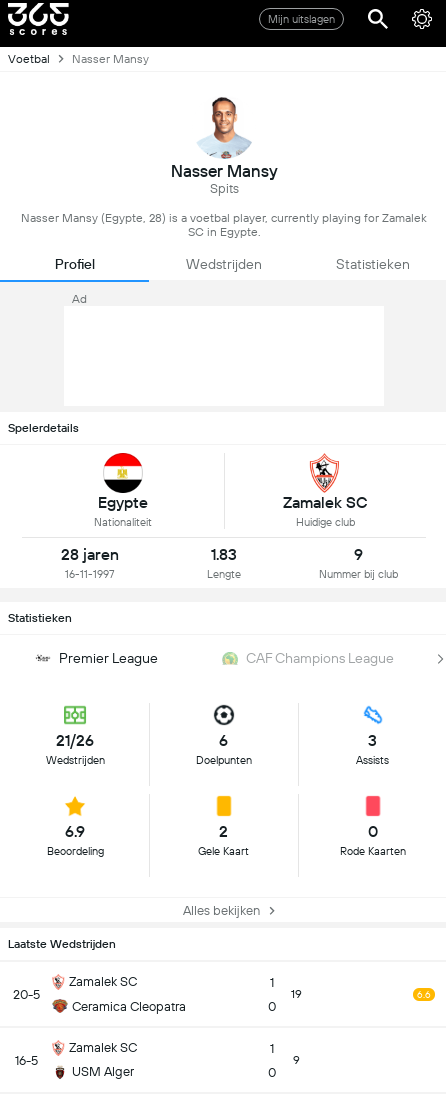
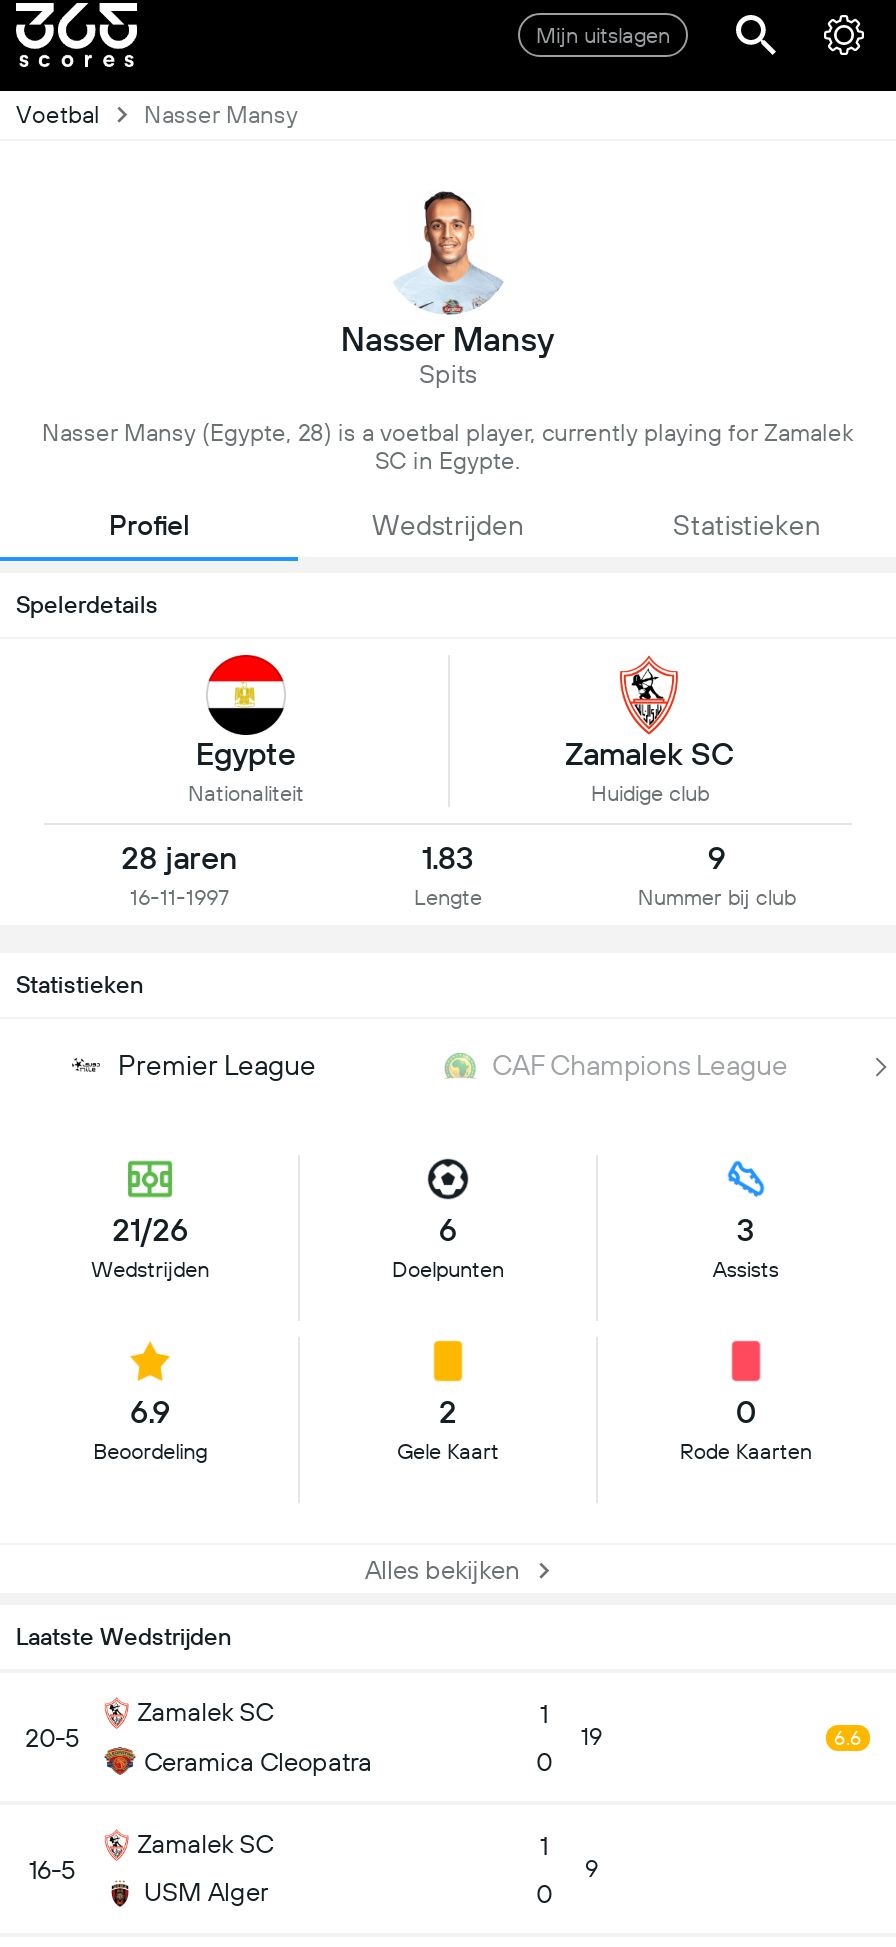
[72,292,87,306] Ad -> none

